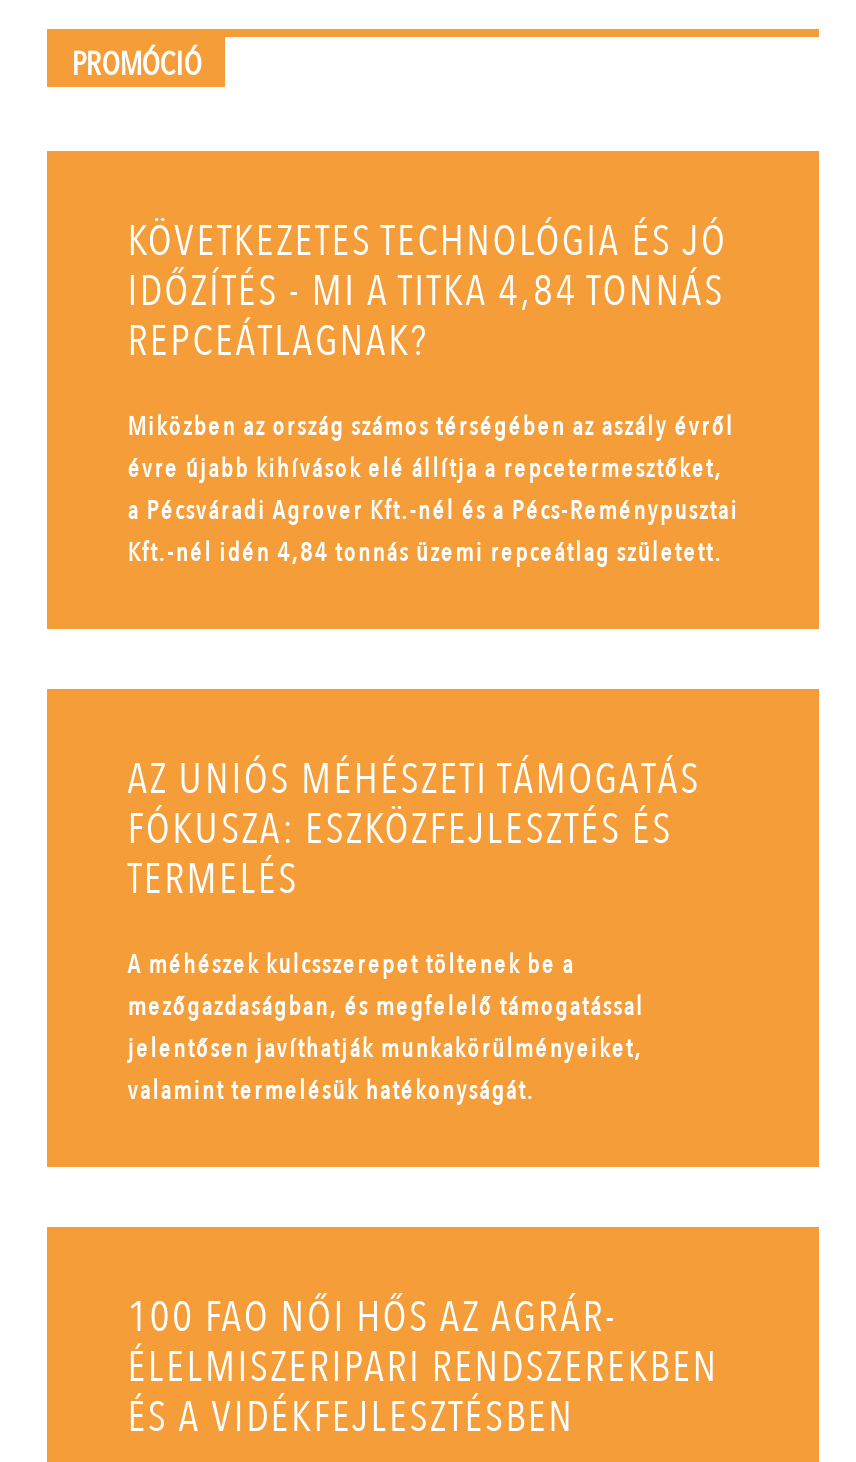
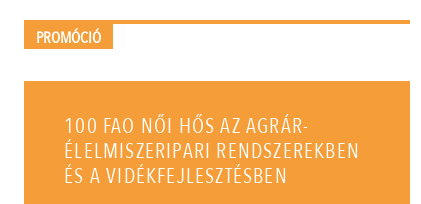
[127,213,739,571] KÖVETKEZETES TECHNOLÓGIA ÉS JÓ | IDŐZÍTÉS - MI A TITKA 4,84 TONNÁS | REPCEÁTLAGNAK? | Miközben az ország számos térségében az aszály évről | évre újabb kihívások elé állítja a repcetermesztőket, | a Pécsváradi Agrover Kft.-nél és a Pécs-Reménypusztai | Kft.-nél idén 4,84 tonnás üzemi repceátlag született. -> none
[127,751,701,1109] AZ UNIÓS MÉHÉSZETI TÁMOGATÁS | FÓKUSZA: ESZKÖZFEJLESZTÉS ÉS | TERMELÉS | A méhészek kulcsszerepet töltenek be a | mezőgazdaságban, és megfelelő támogatással | jelentősen javíthatják munkakörülményeiket, | valamint termelésük hatékonyságát. -> none

